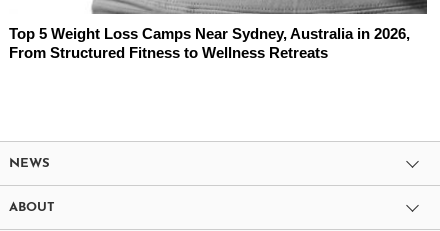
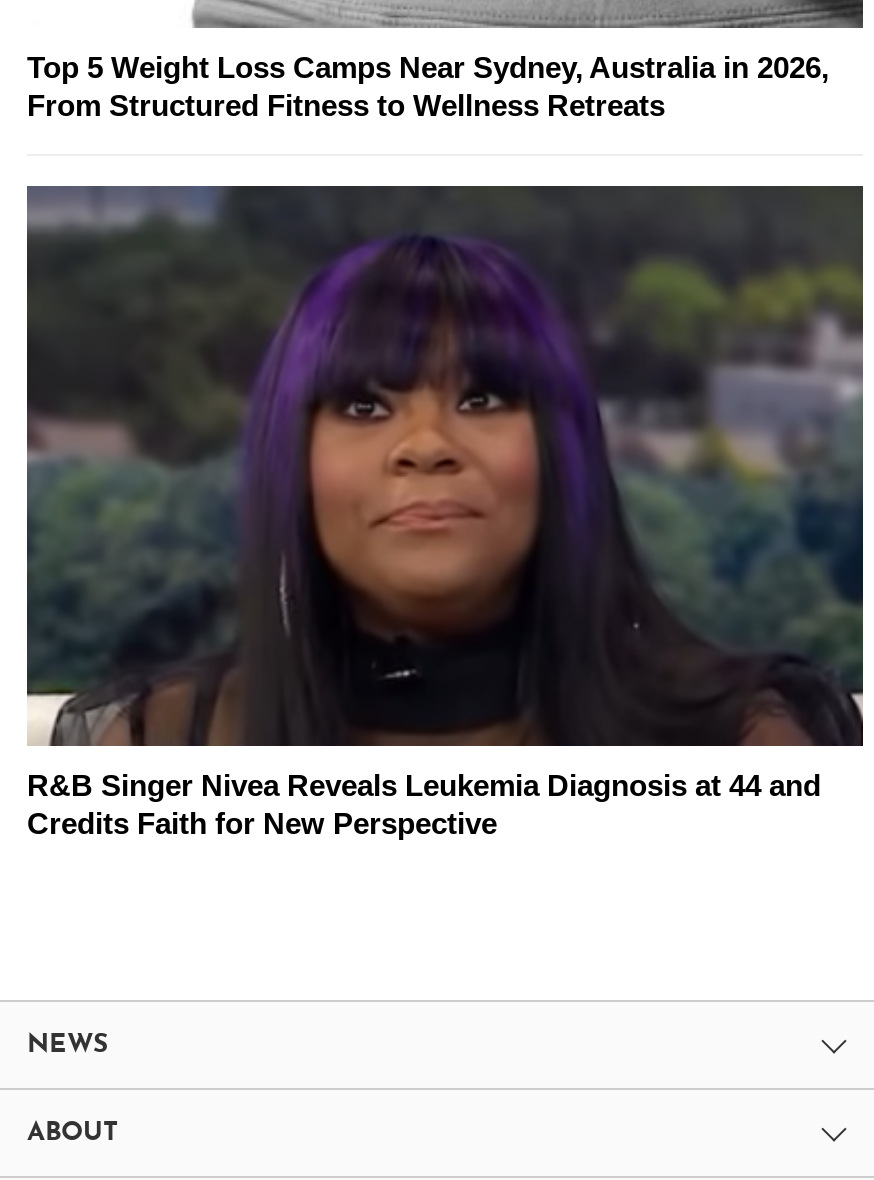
none -> [25,184,863,841] [image] | R&B Singer Nivea Reveals Leukemia Diagnosis at 44 and | Credits Faith for New Perspective

